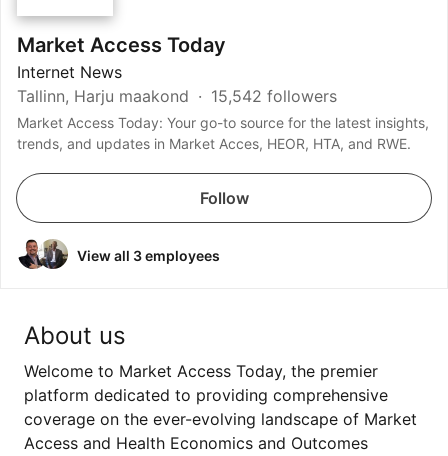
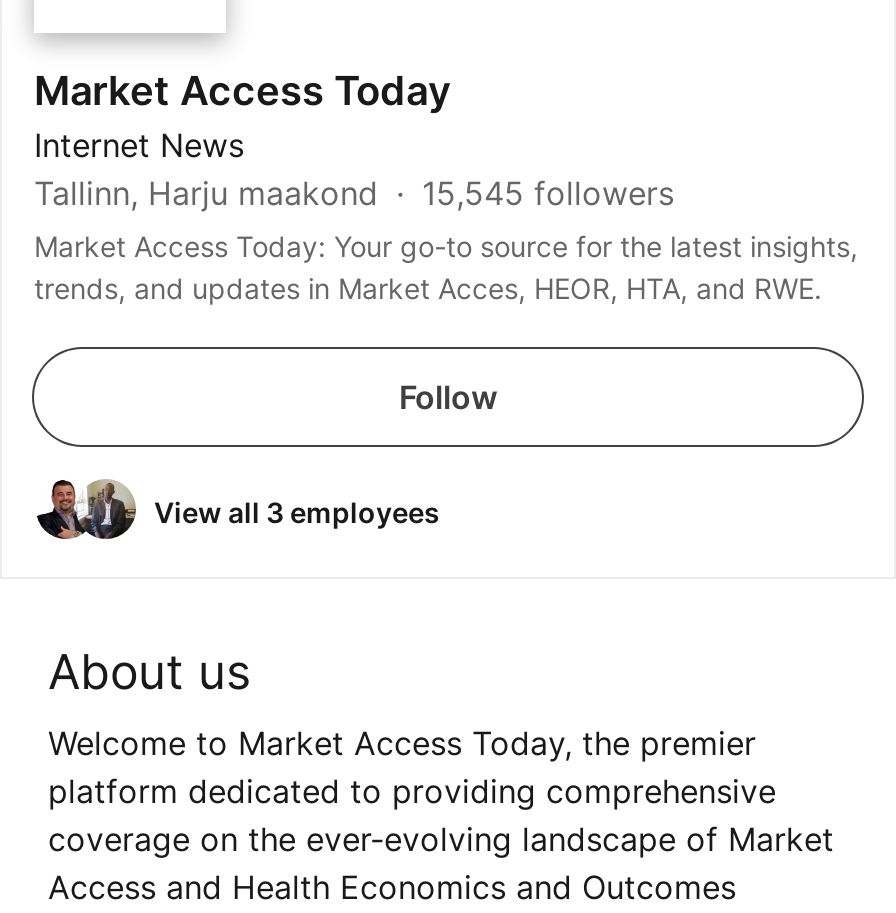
[17,86,337,106] Tallinn, Harju maakond 15,542 followers -> [34,173,674,213] Tallinn, Harju maakond 15,545 followers

